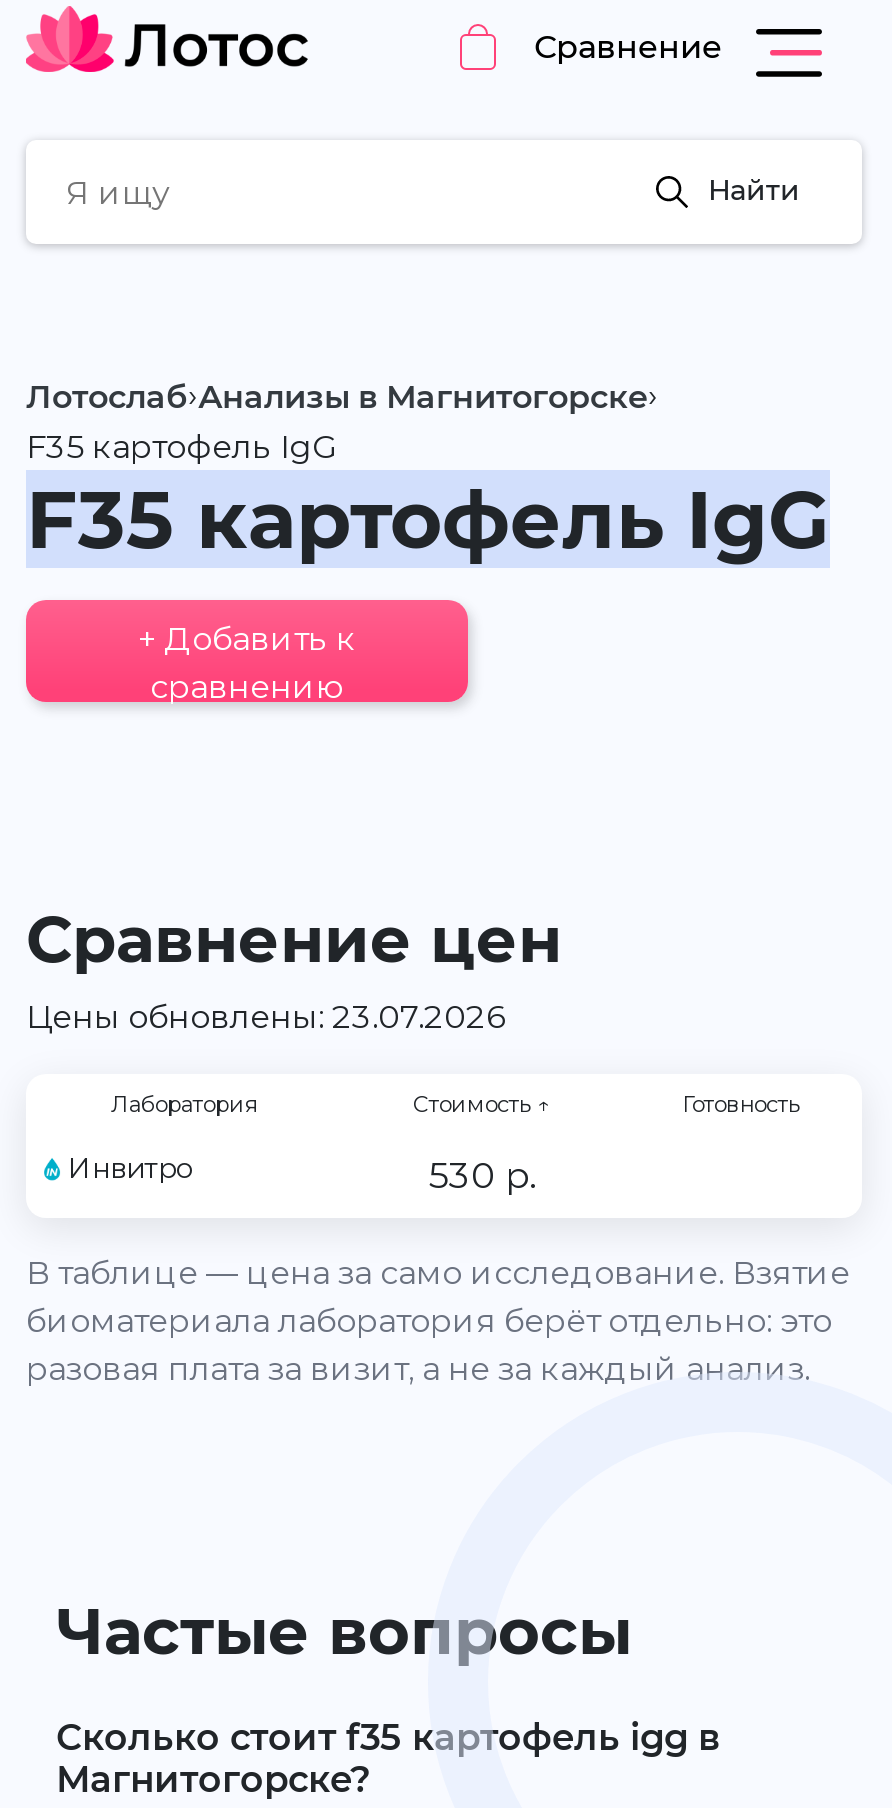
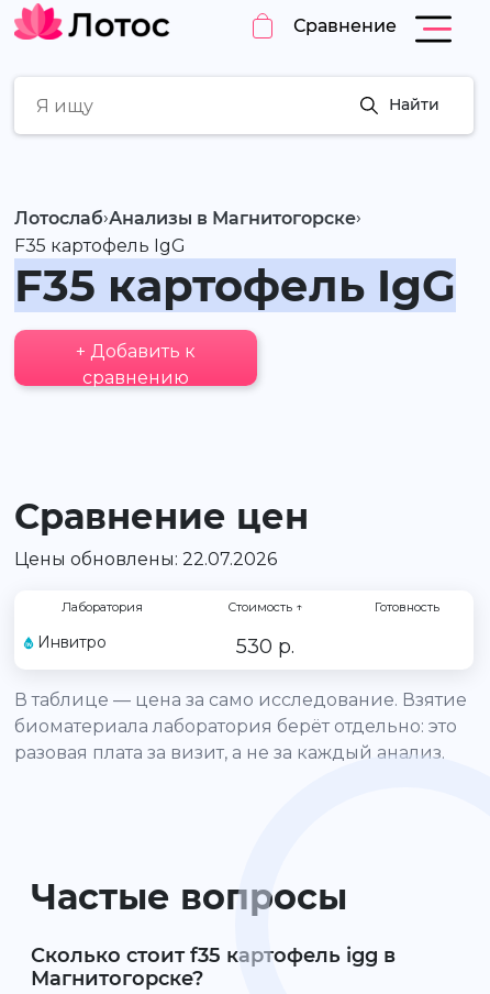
[26,998,504,1036] Цены обновлены: 23.07.2026 -> [14,549,277,570] Цены обновлены: 22.07.2026

